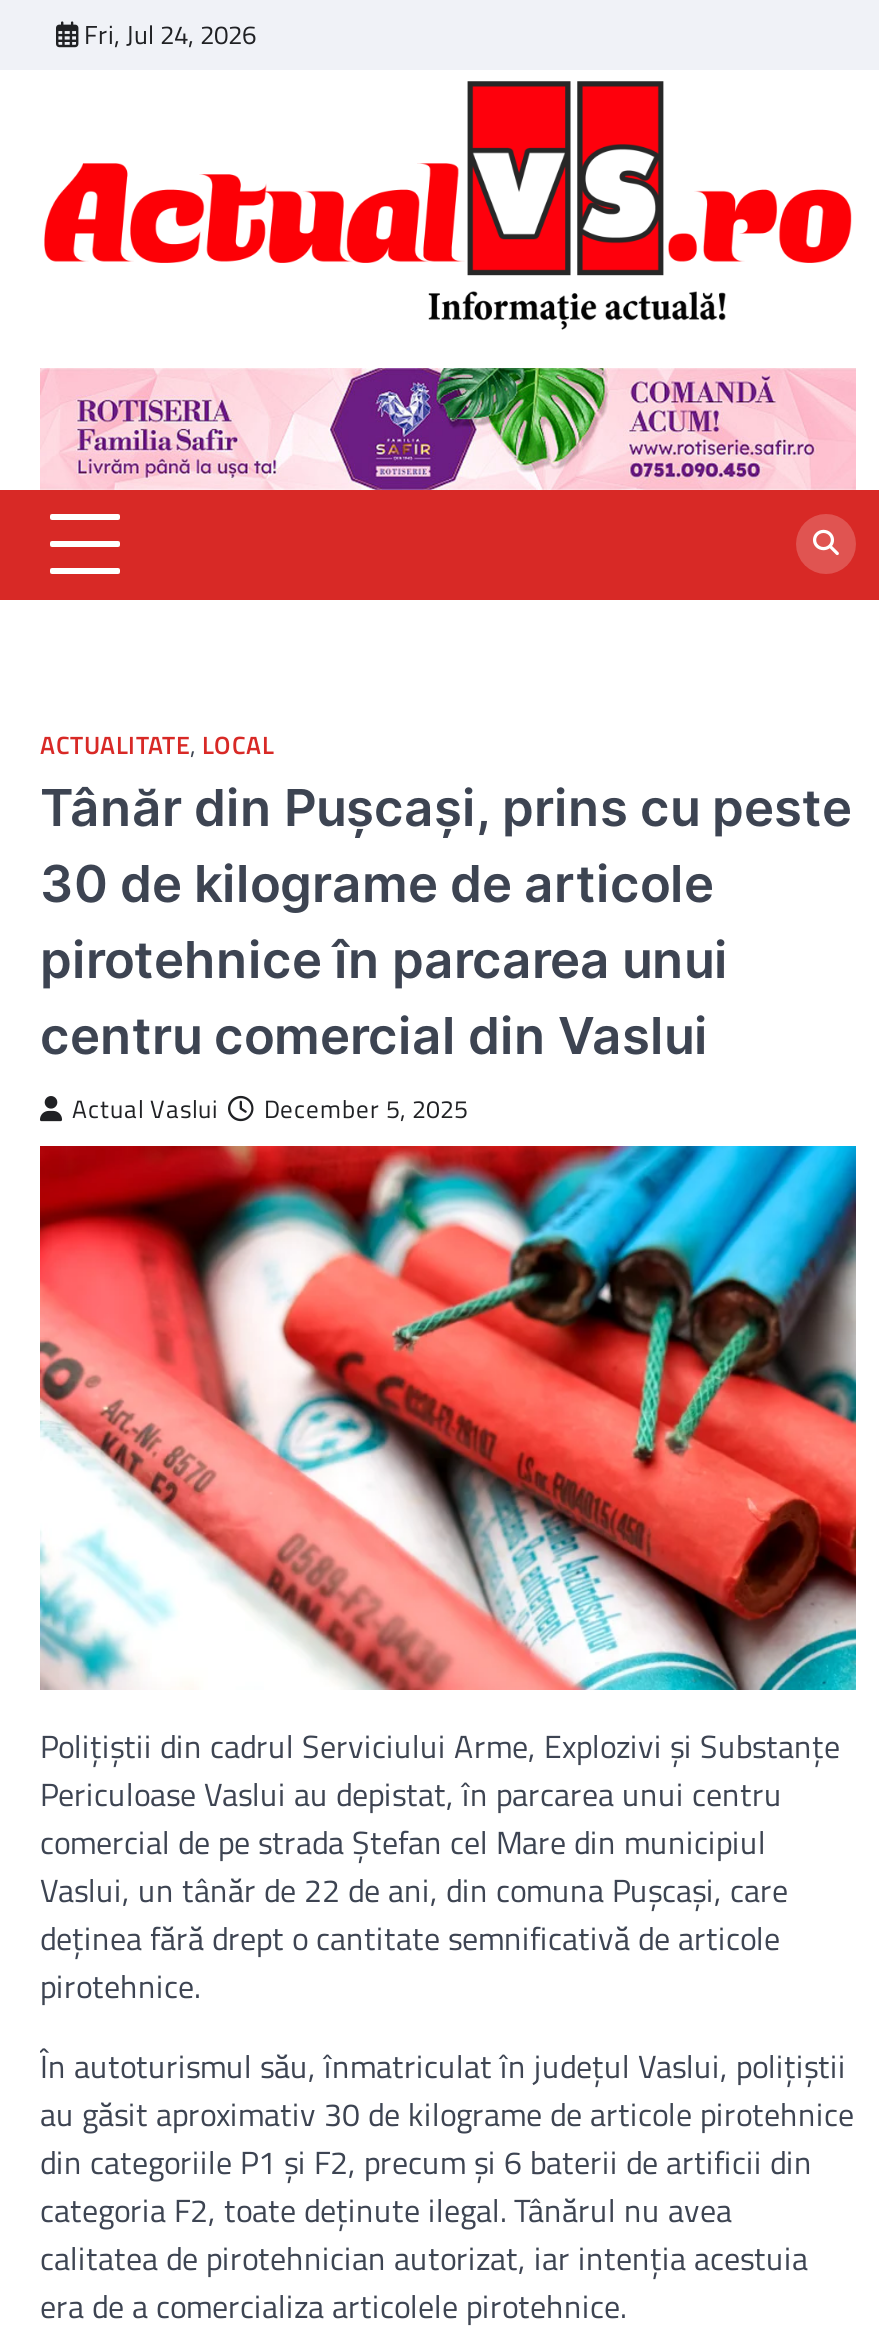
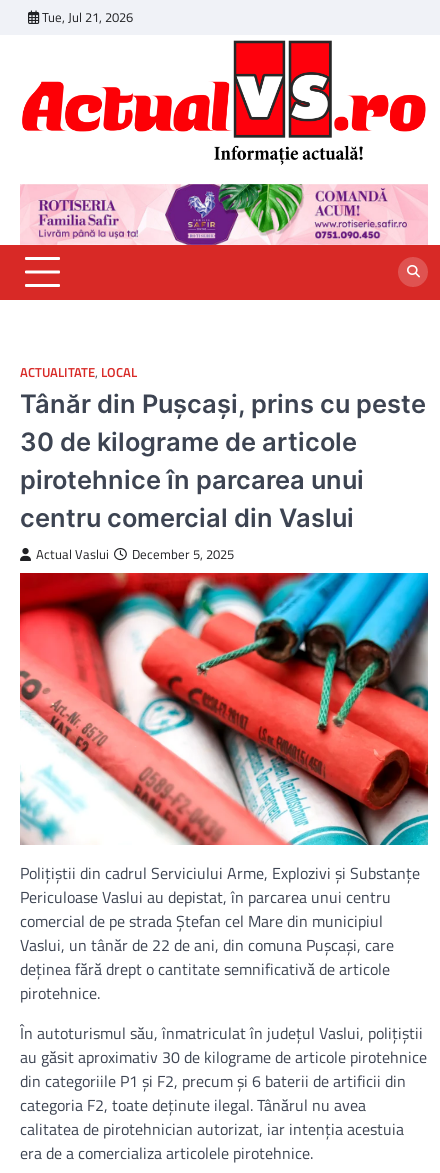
[84,14,256,54] Fri, Jul 24, 2026 -> [42,7,133,27] Tue, Jul 21, 2026

